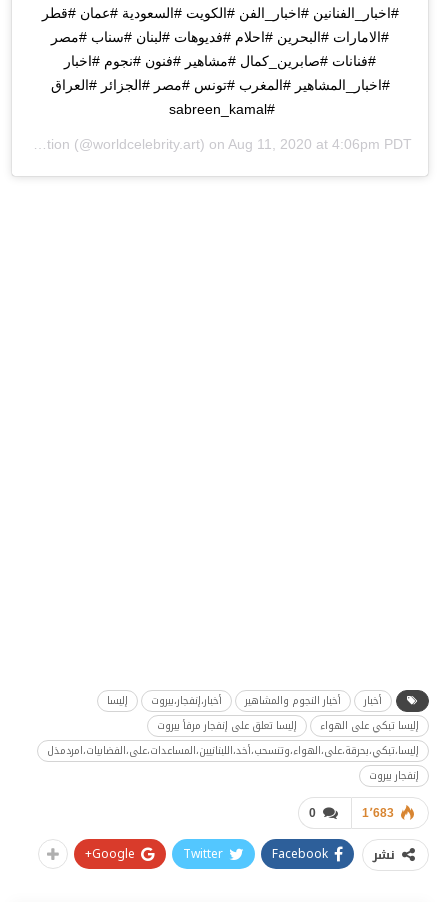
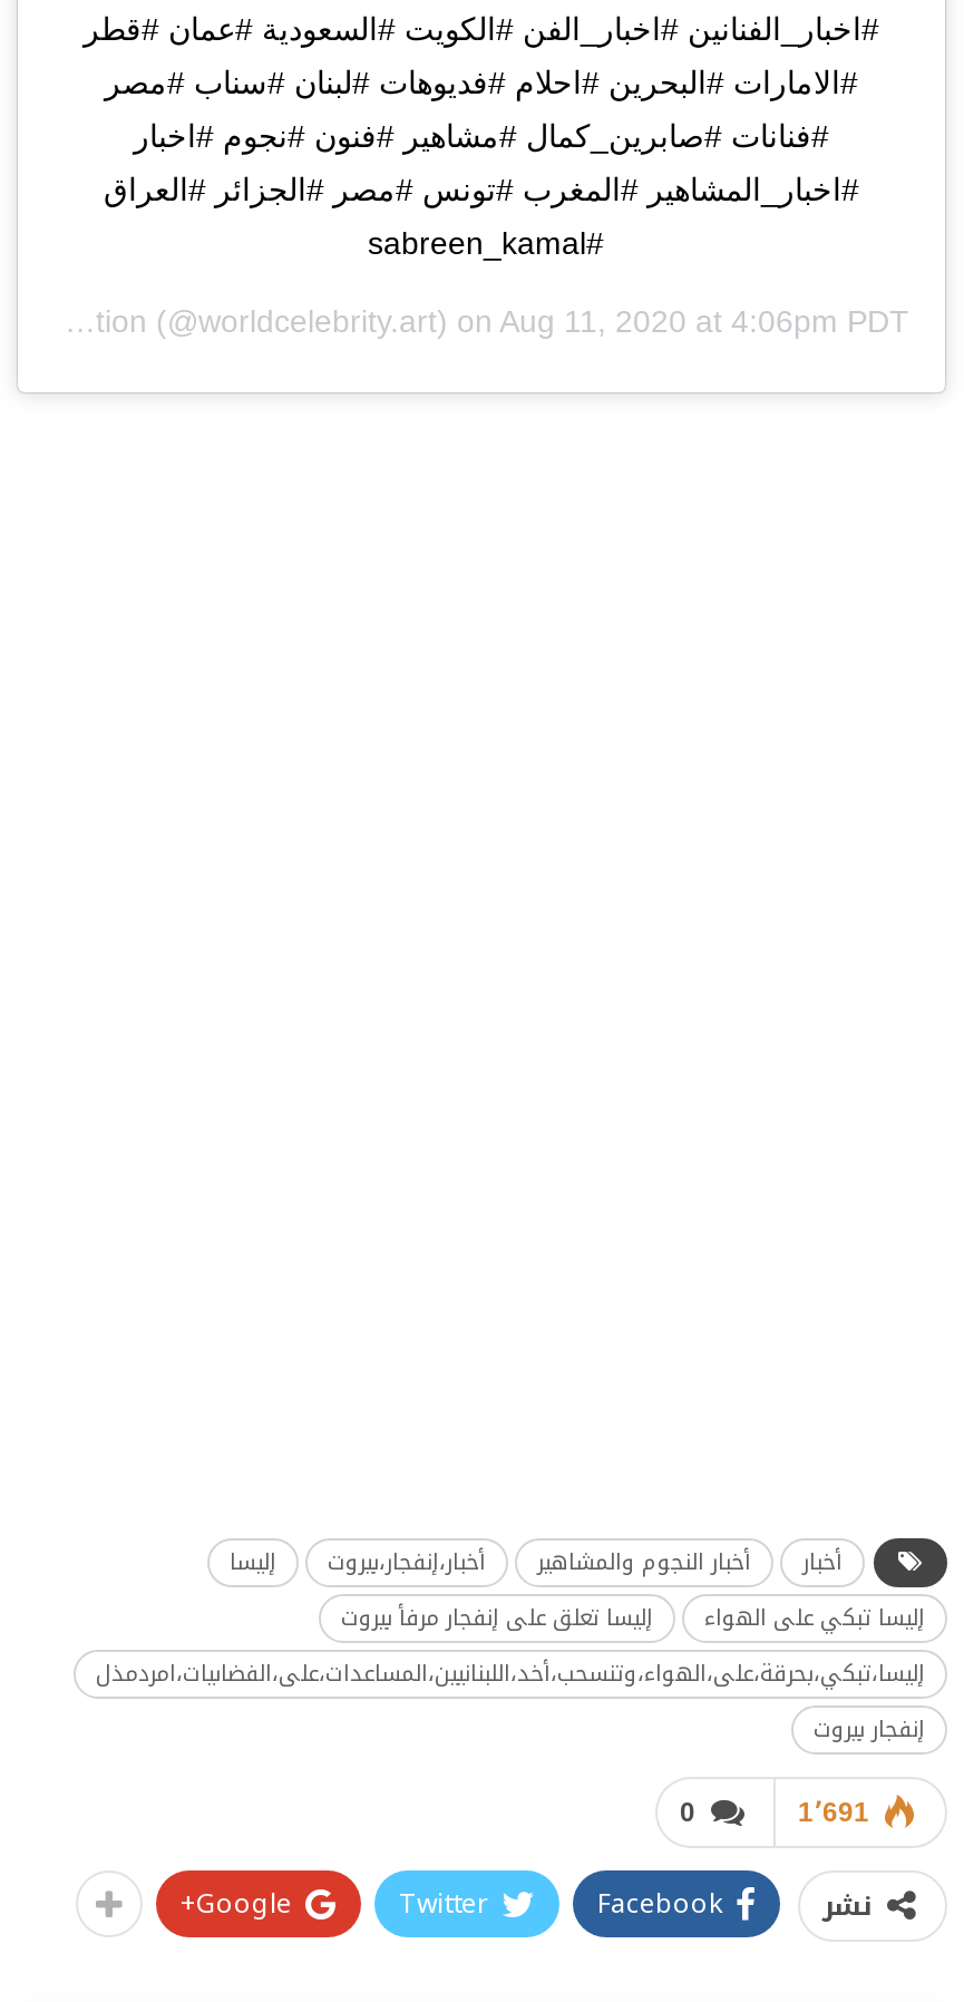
[362,806,394,820] 1٬683 -> [798,1797,869,1828] 1٬691

